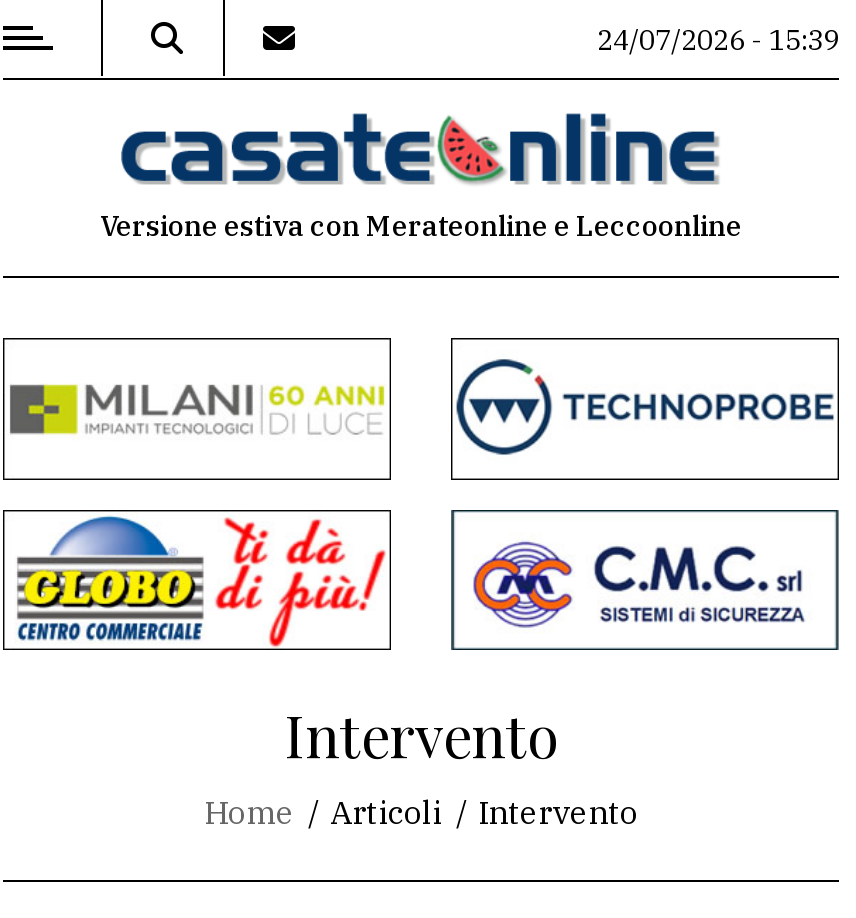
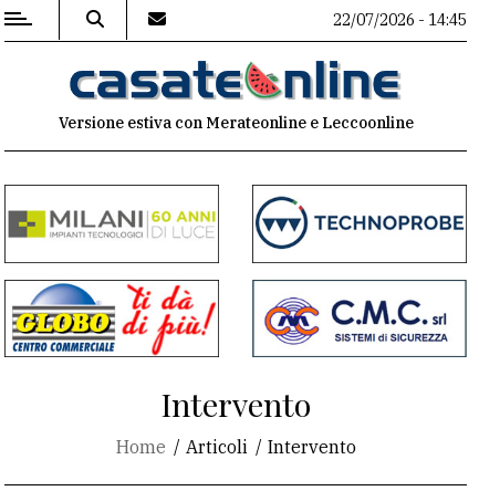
[597,22,839,58] 24/07/2026 - 15:39 -> [333,10,467,30] 22/07/2026 - 14:45

